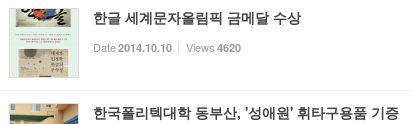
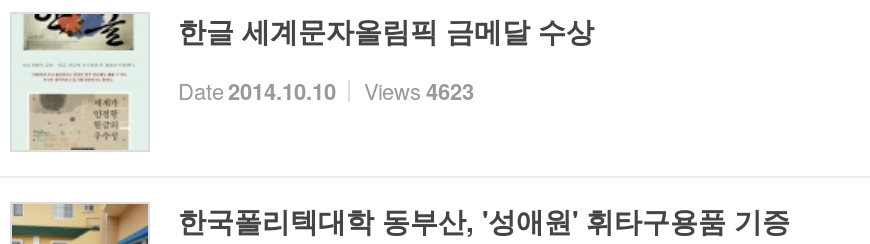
[93,39,241,55] Date 2014.10.10 Views 4620 -> [178,74,474,106] Date 2014.10.10 Views 4623

